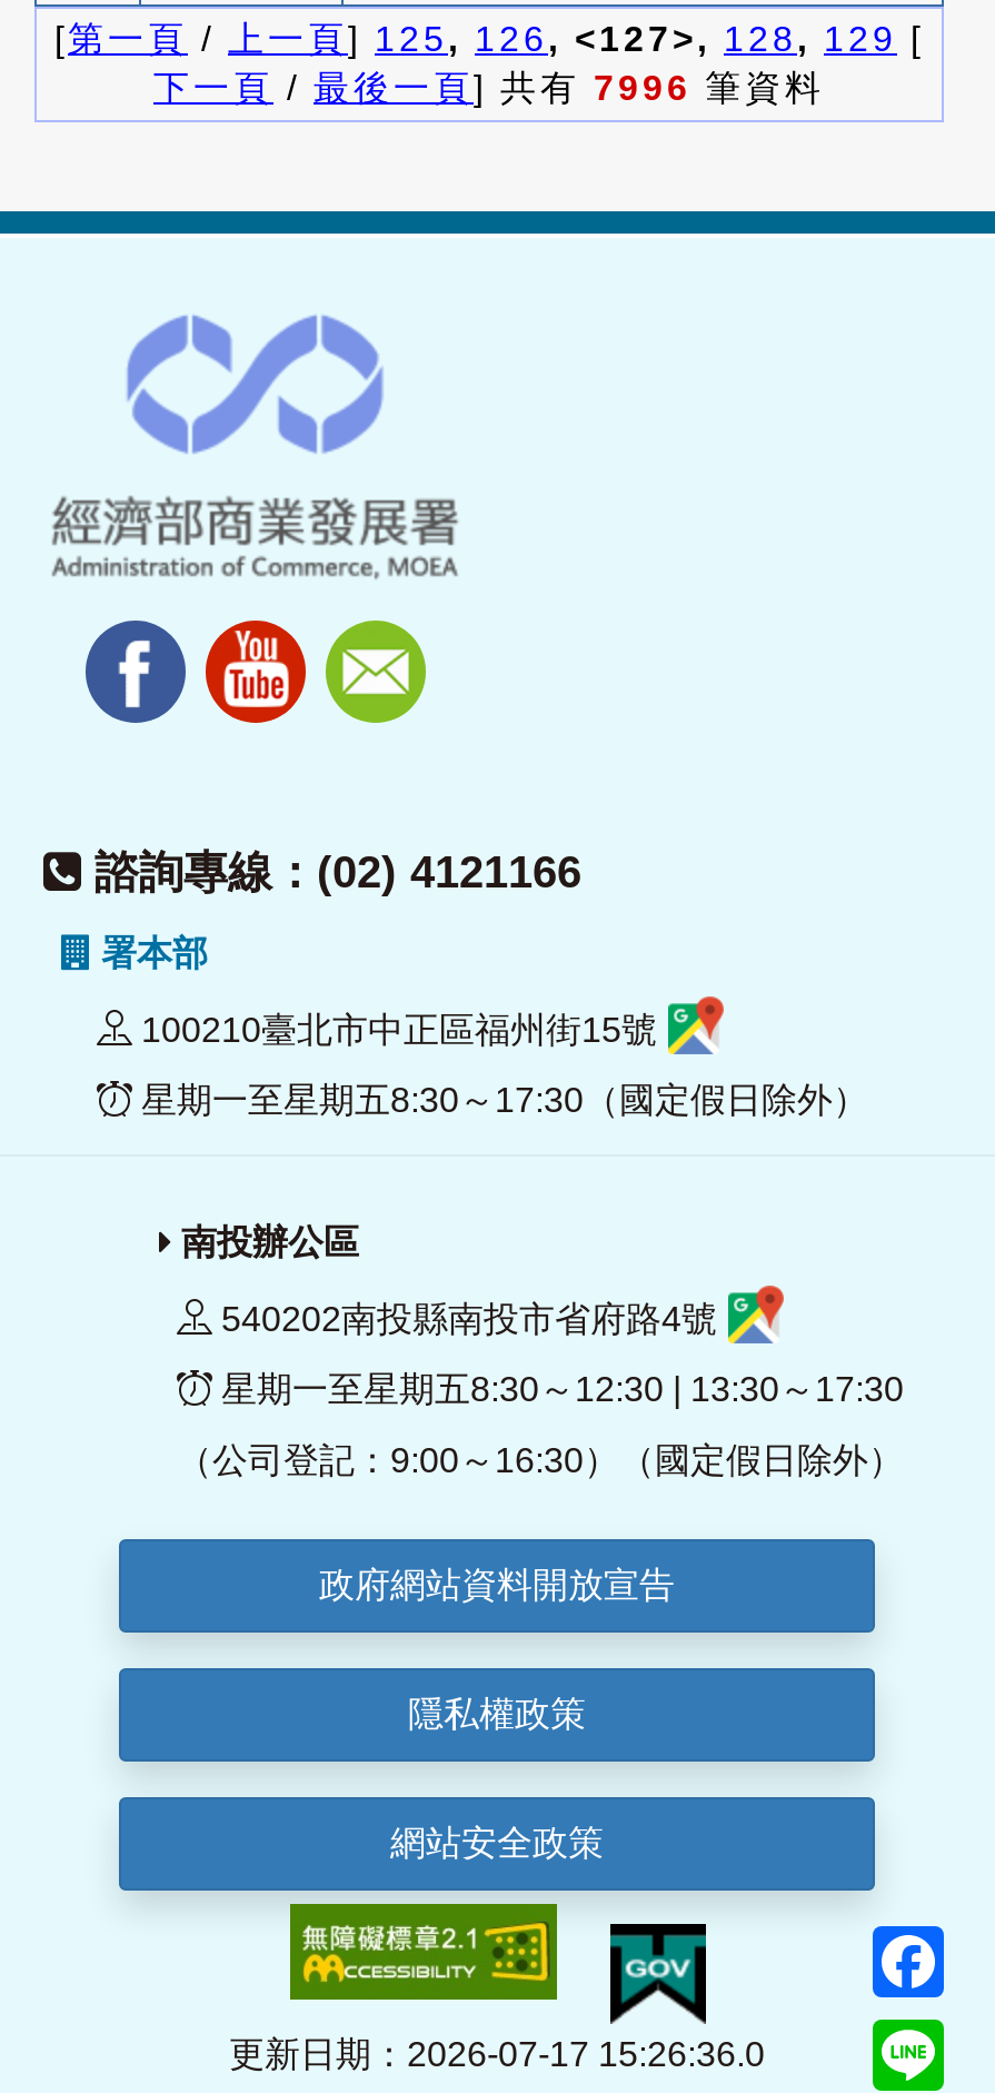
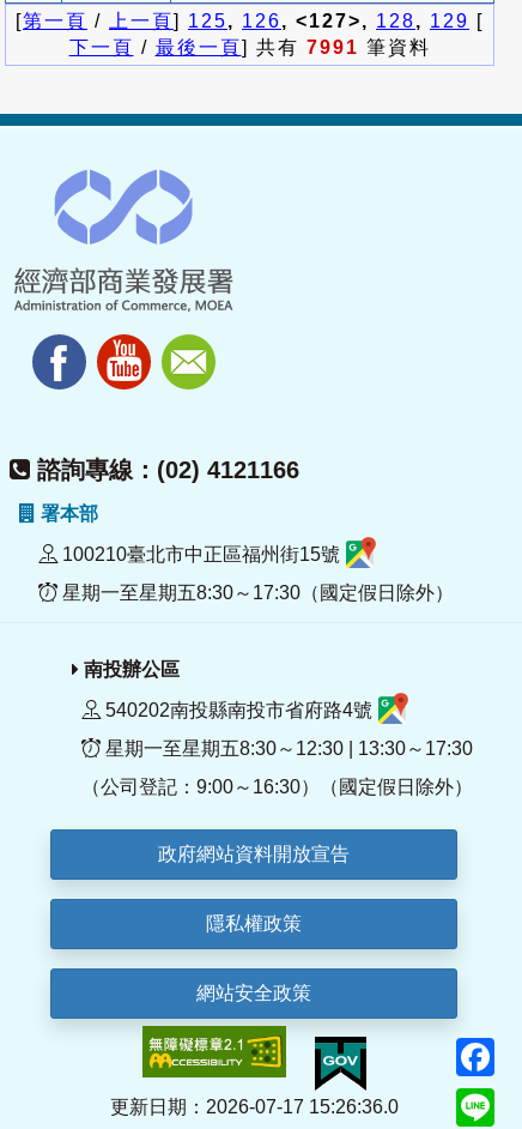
[153,69,825,107] 下一頁/最後一頁] 共有7996筆資料 -> [69,37,430,57] 下一頁/最後一頁] 共有7991筆資料

